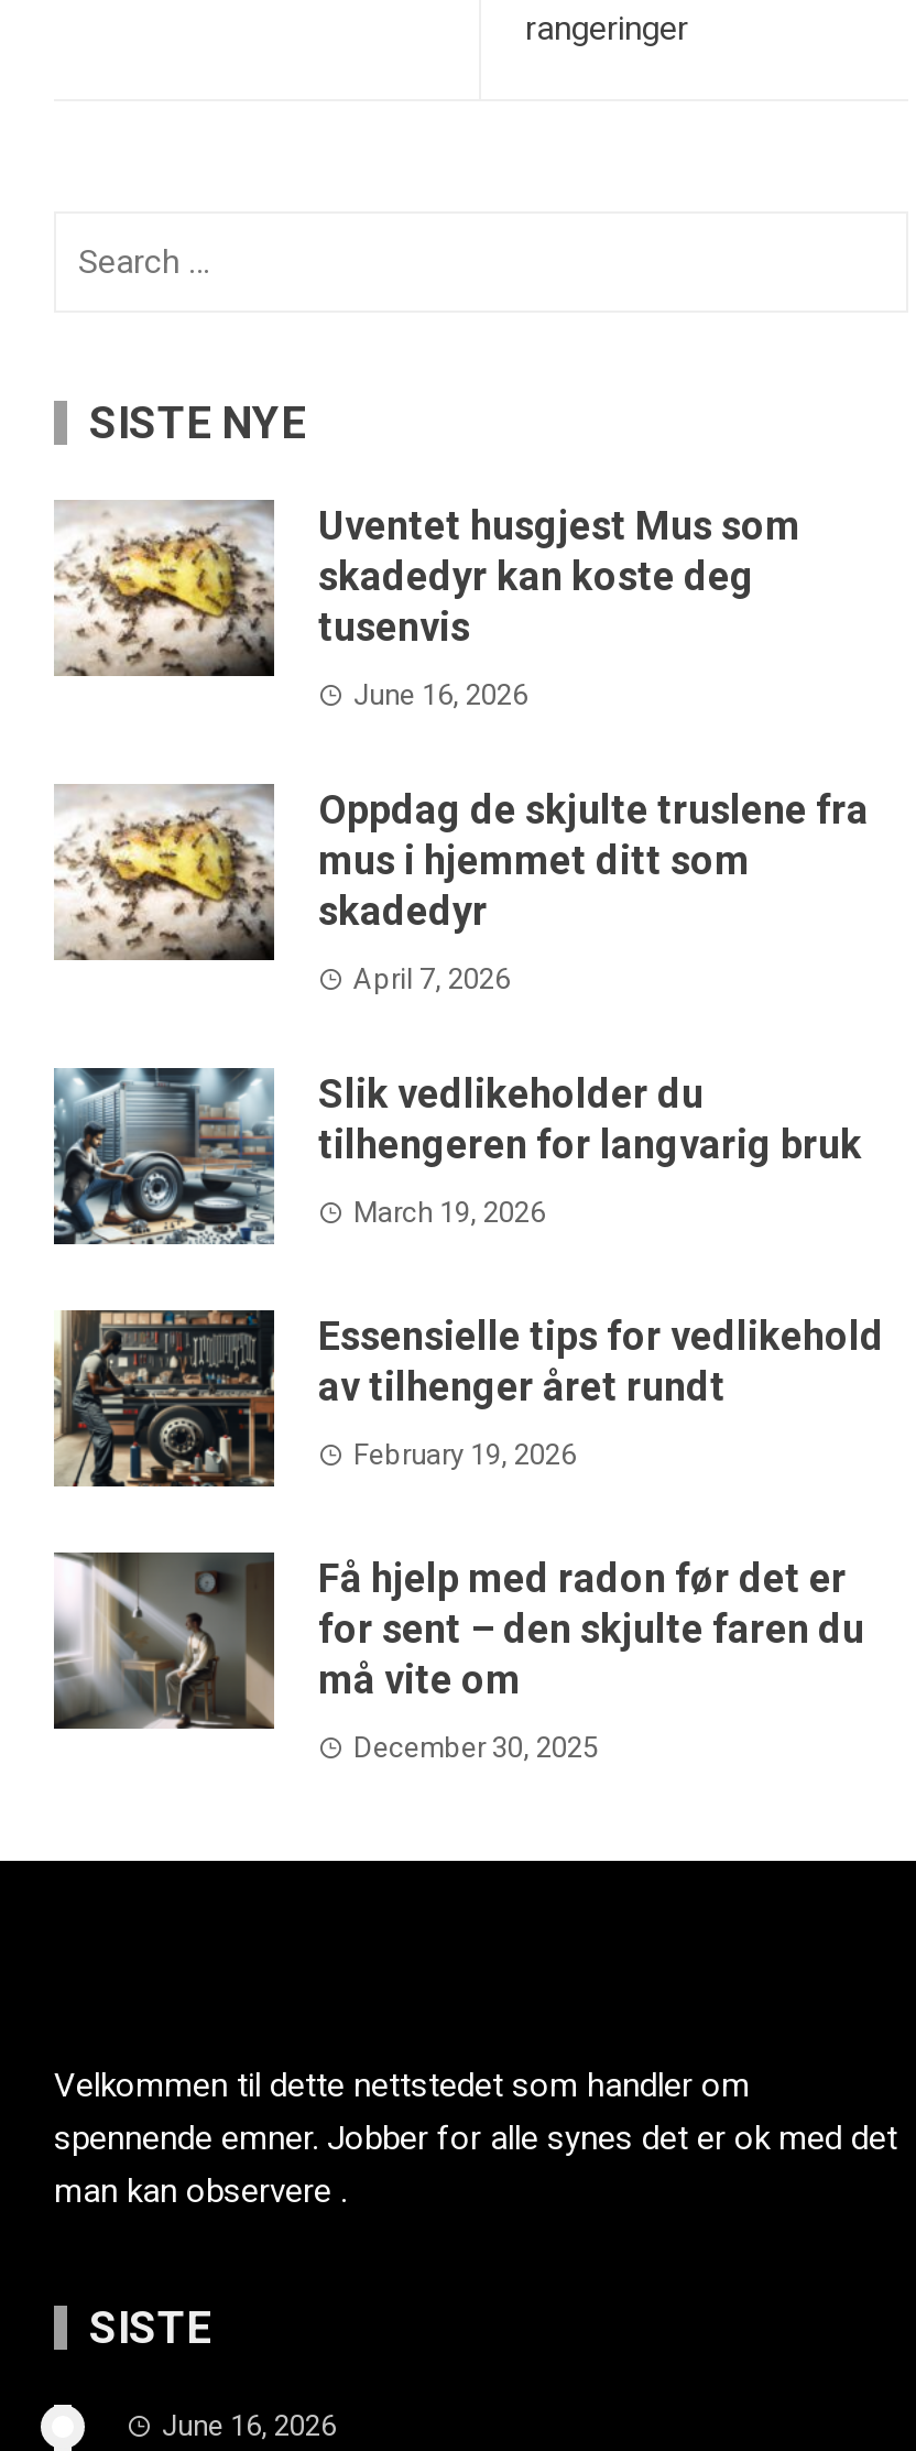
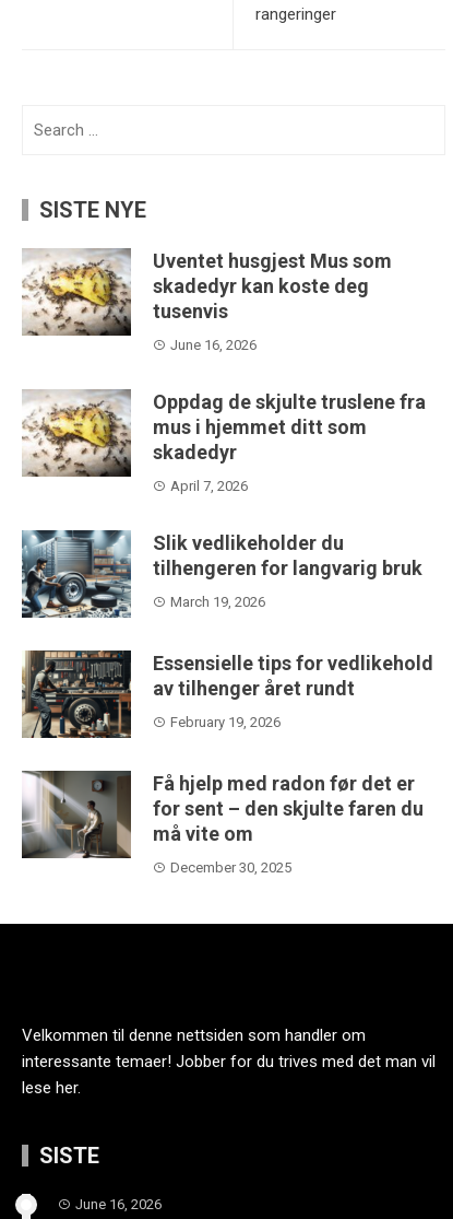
[54,2065,897,2210] Velkommen til dette nettstedet som handler om | spennende emner. Jobber for alle synes det er ok med det | man kan observere . -> [22,1025,436,1097] Velkommen til denne nettsiden som handler om | interessante temaer! Jobber for du trives med det man vil | lese her.

